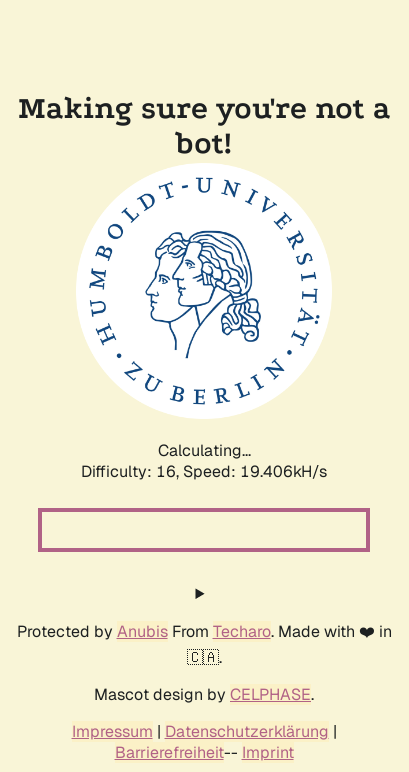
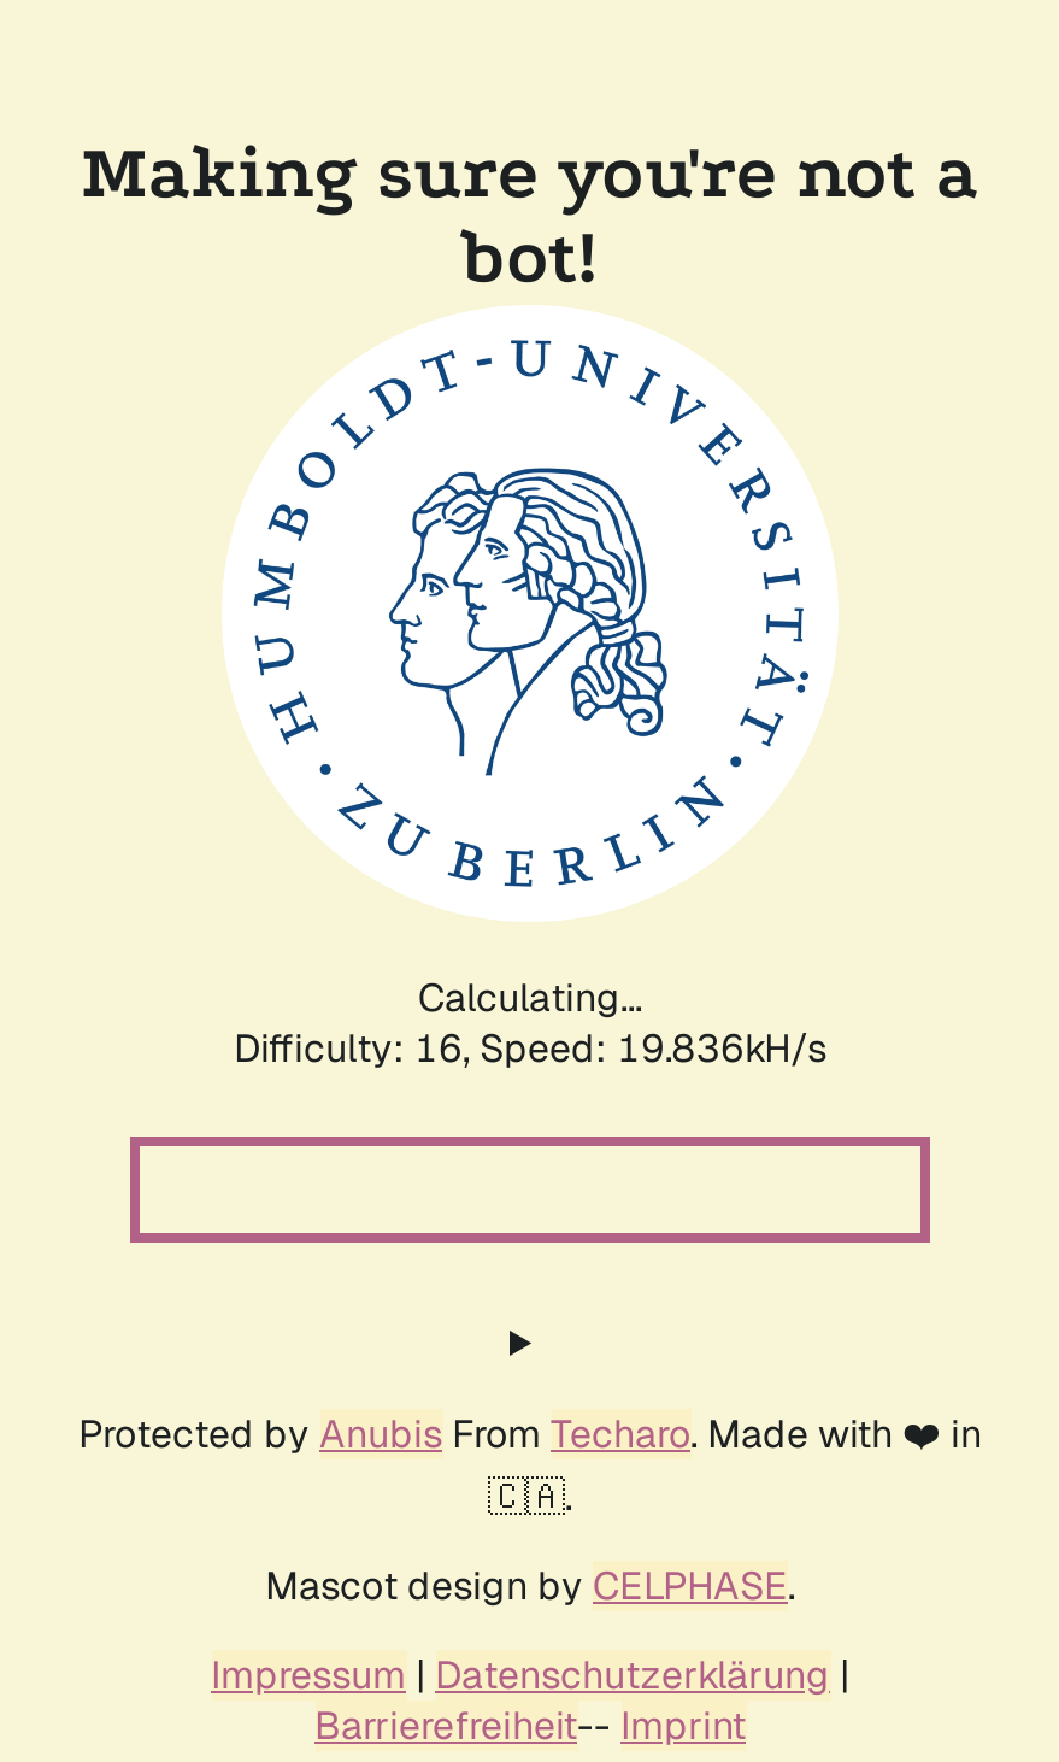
[81,461,327,482] Difficulty: 16, Speed: 19.406kH/s -> [234,1023,826,1074] Difficulty: 16, Speed: 19.836kH/s

